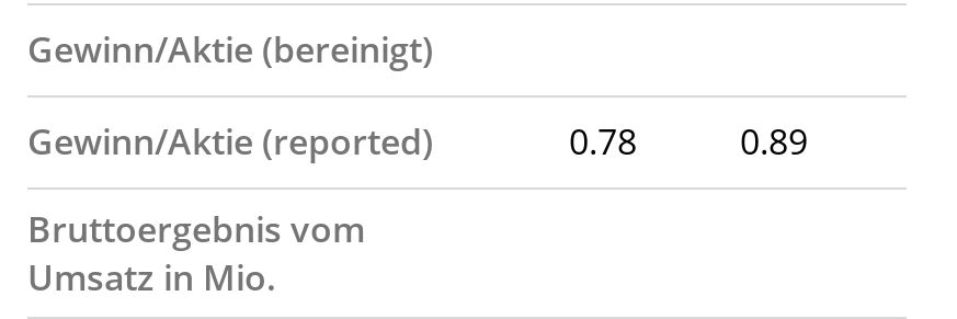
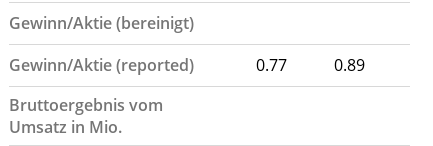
[569,117,637,166] 0.78 -> [256,54,287,76] 0.77

